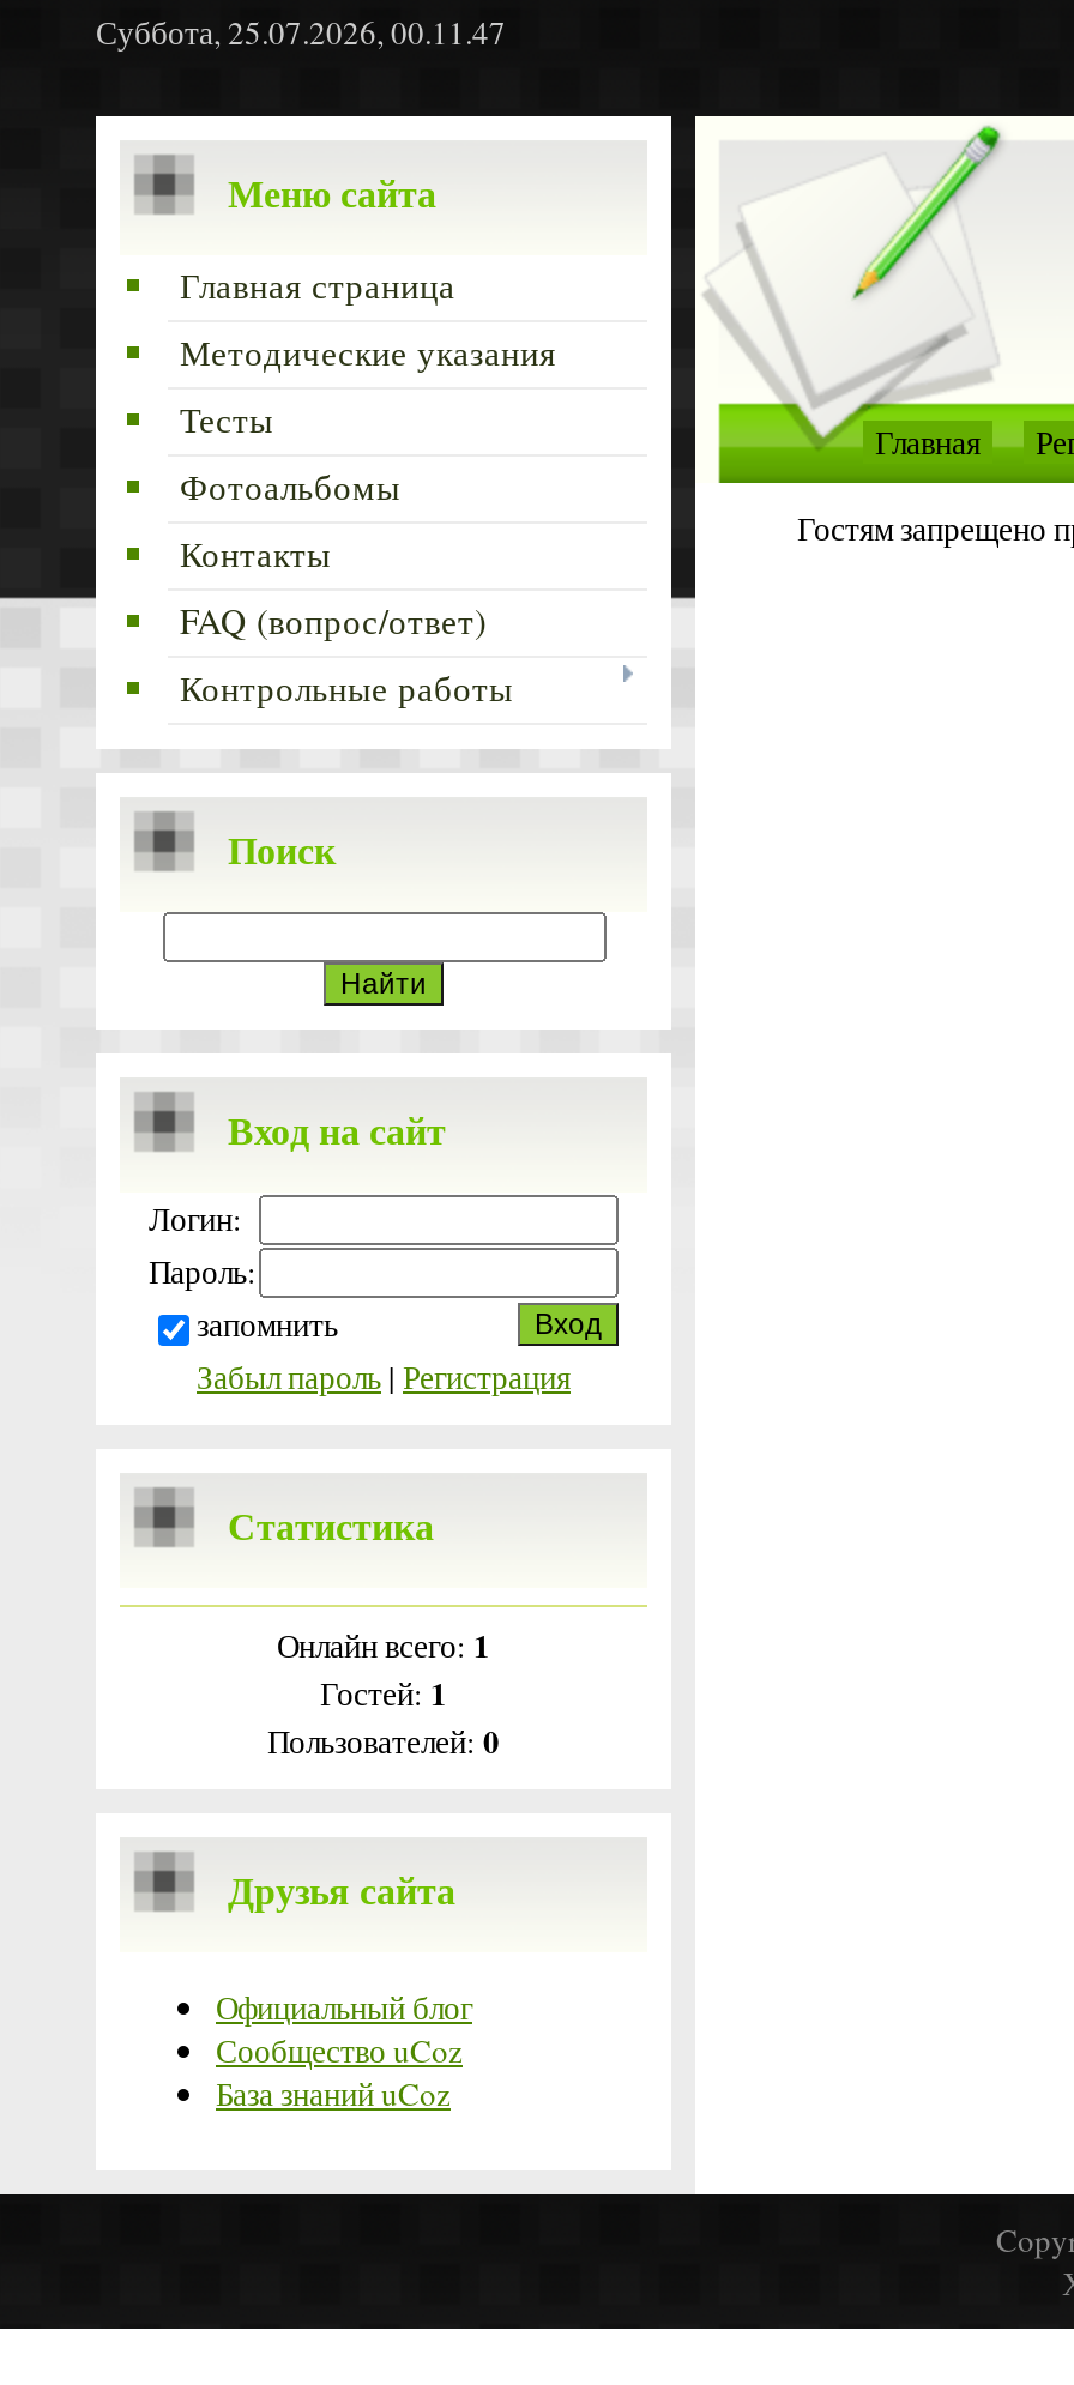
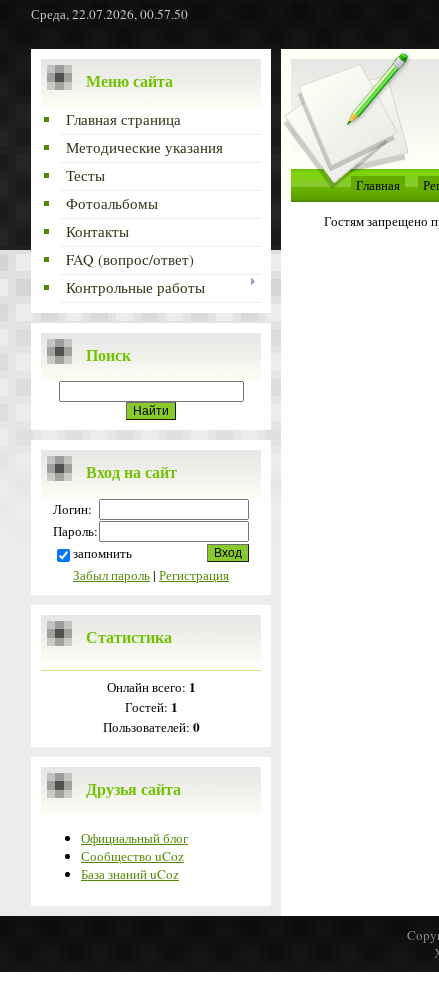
[96,11,506,54] Суббота, 25.07.2026, 00.11.47 -> [31,5,188,23] Среда, 22.07.2026, 00.57.50

